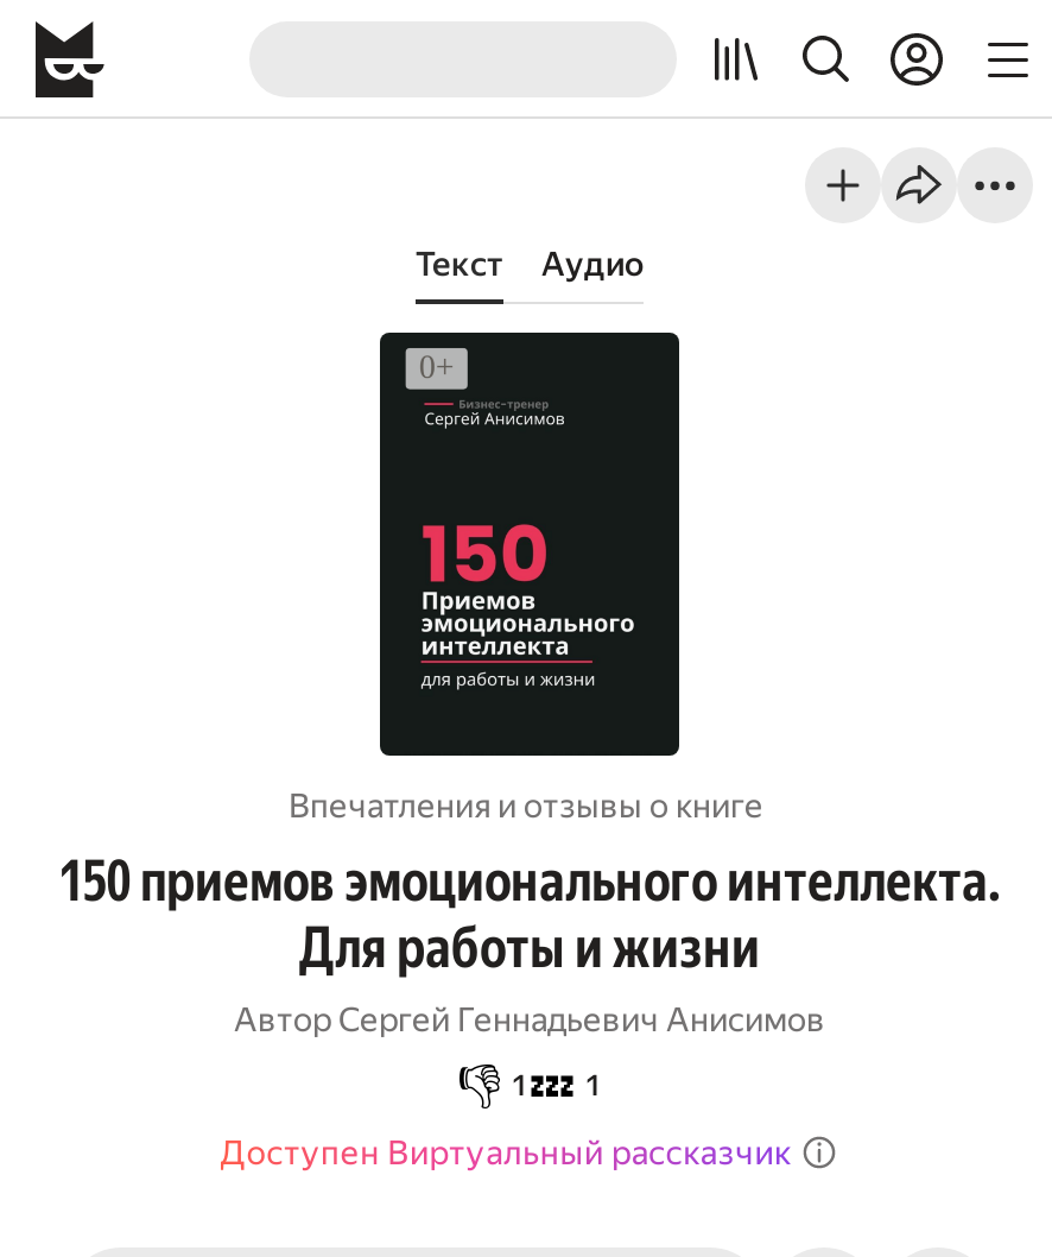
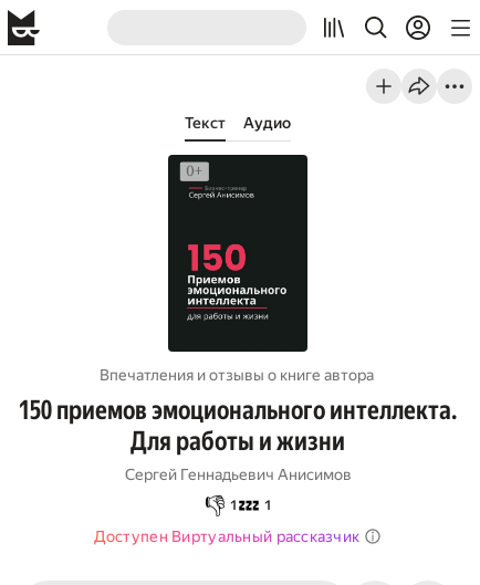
[289,787,763,825] Впечатления и отзывы о книге -> [99,366,373,384] Впечатления и отзывы о книге автора
[234,1000,825,1038] Автор Сергей Геннадьевич Анисимов -> [124,466,351,483] Сергей Геннадьевич Анисимов

